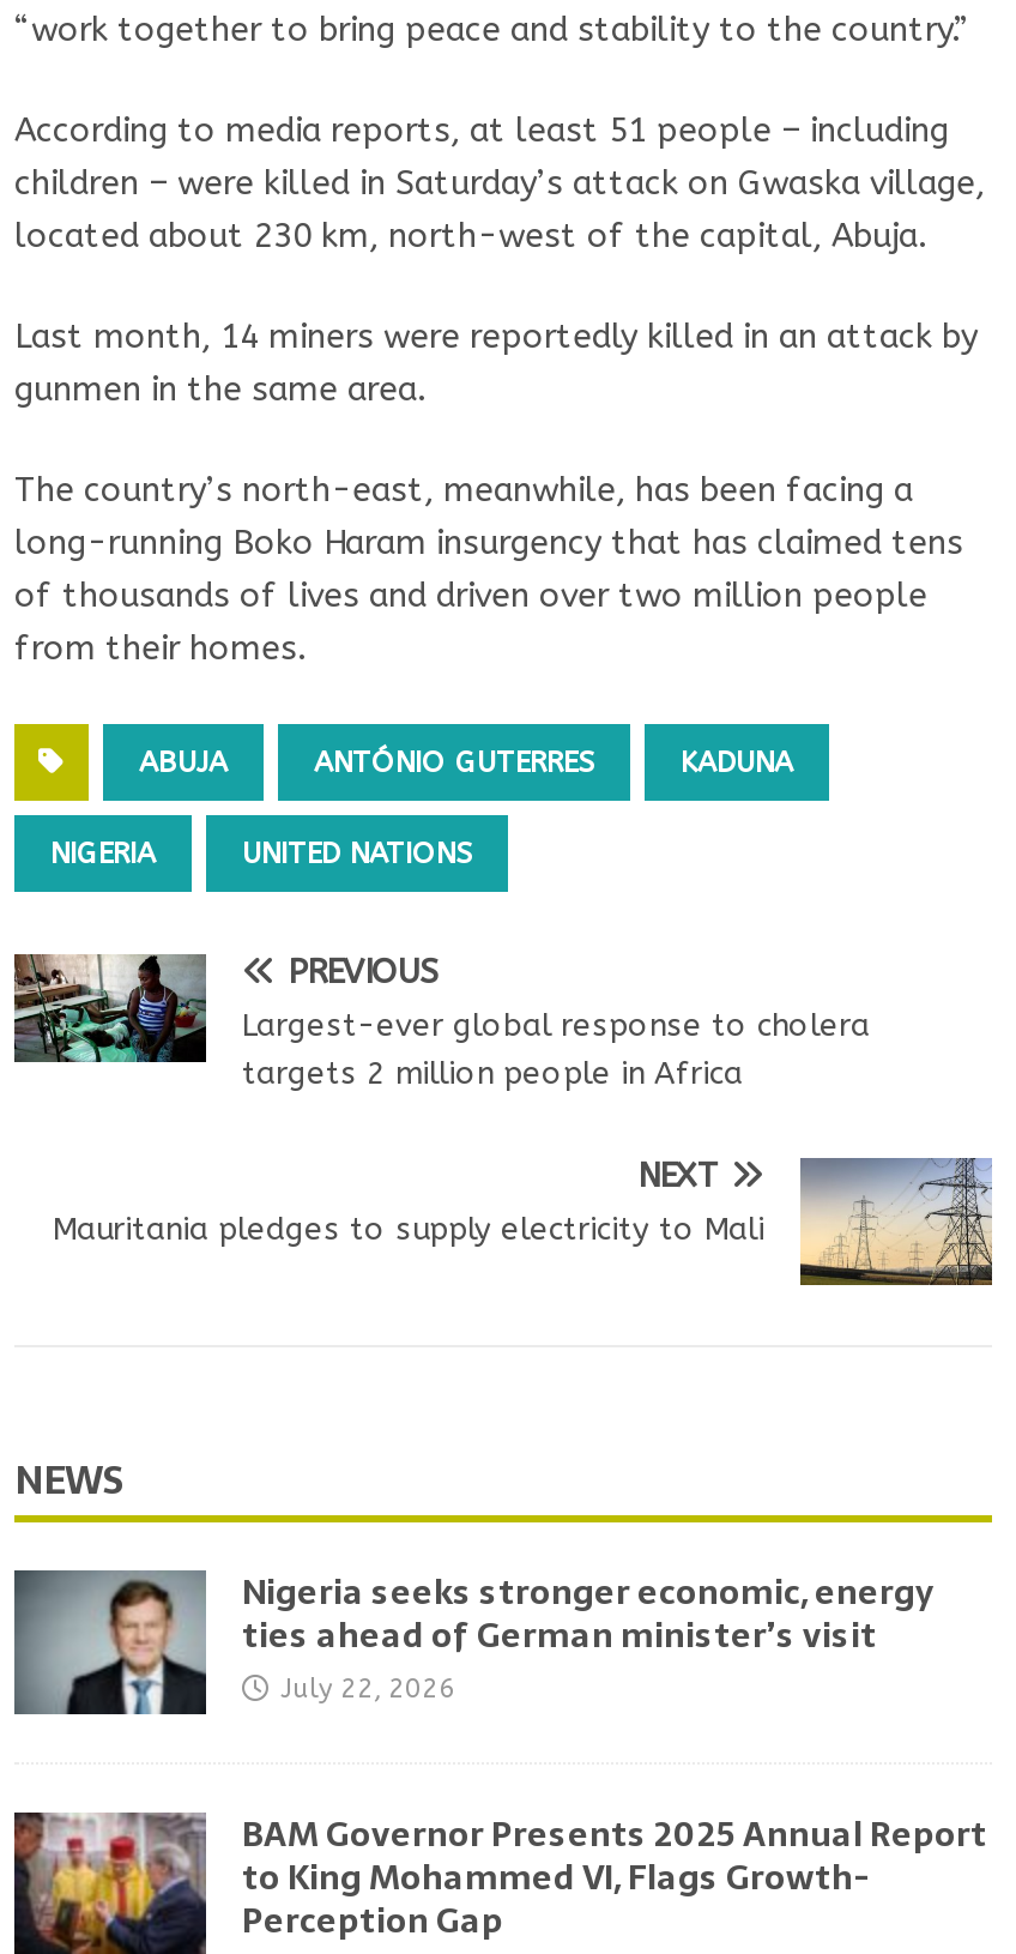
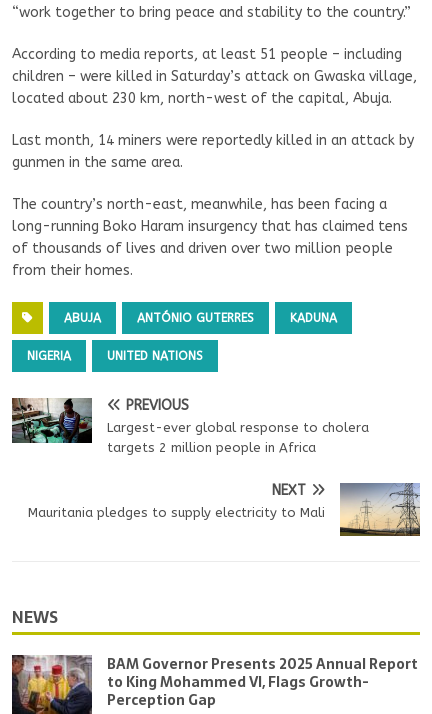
[12,1567,935,1717] [image] | Nigeria seeks stronger economic, energy | ties ahead of German minister’s visit | July 22, 2026 -> none

